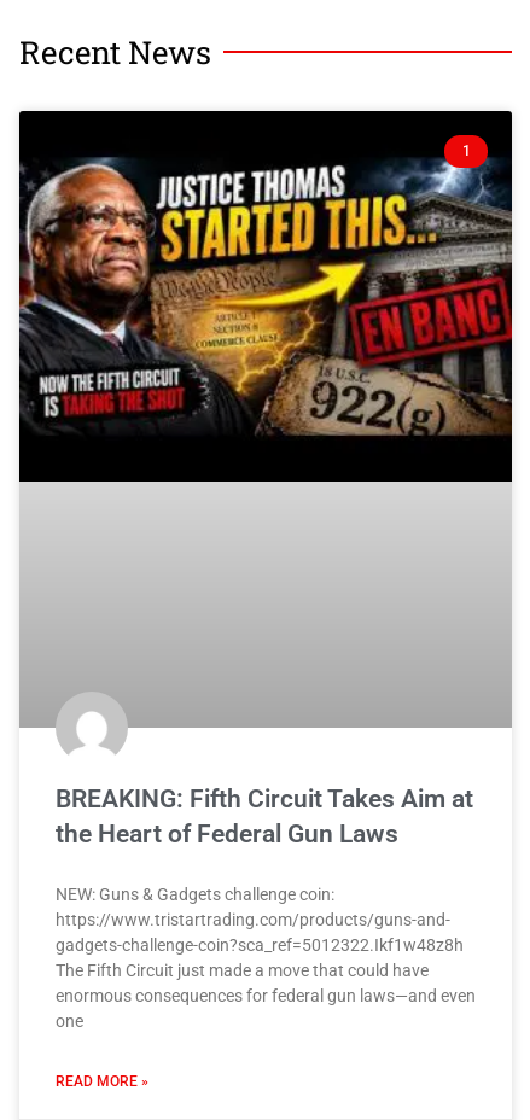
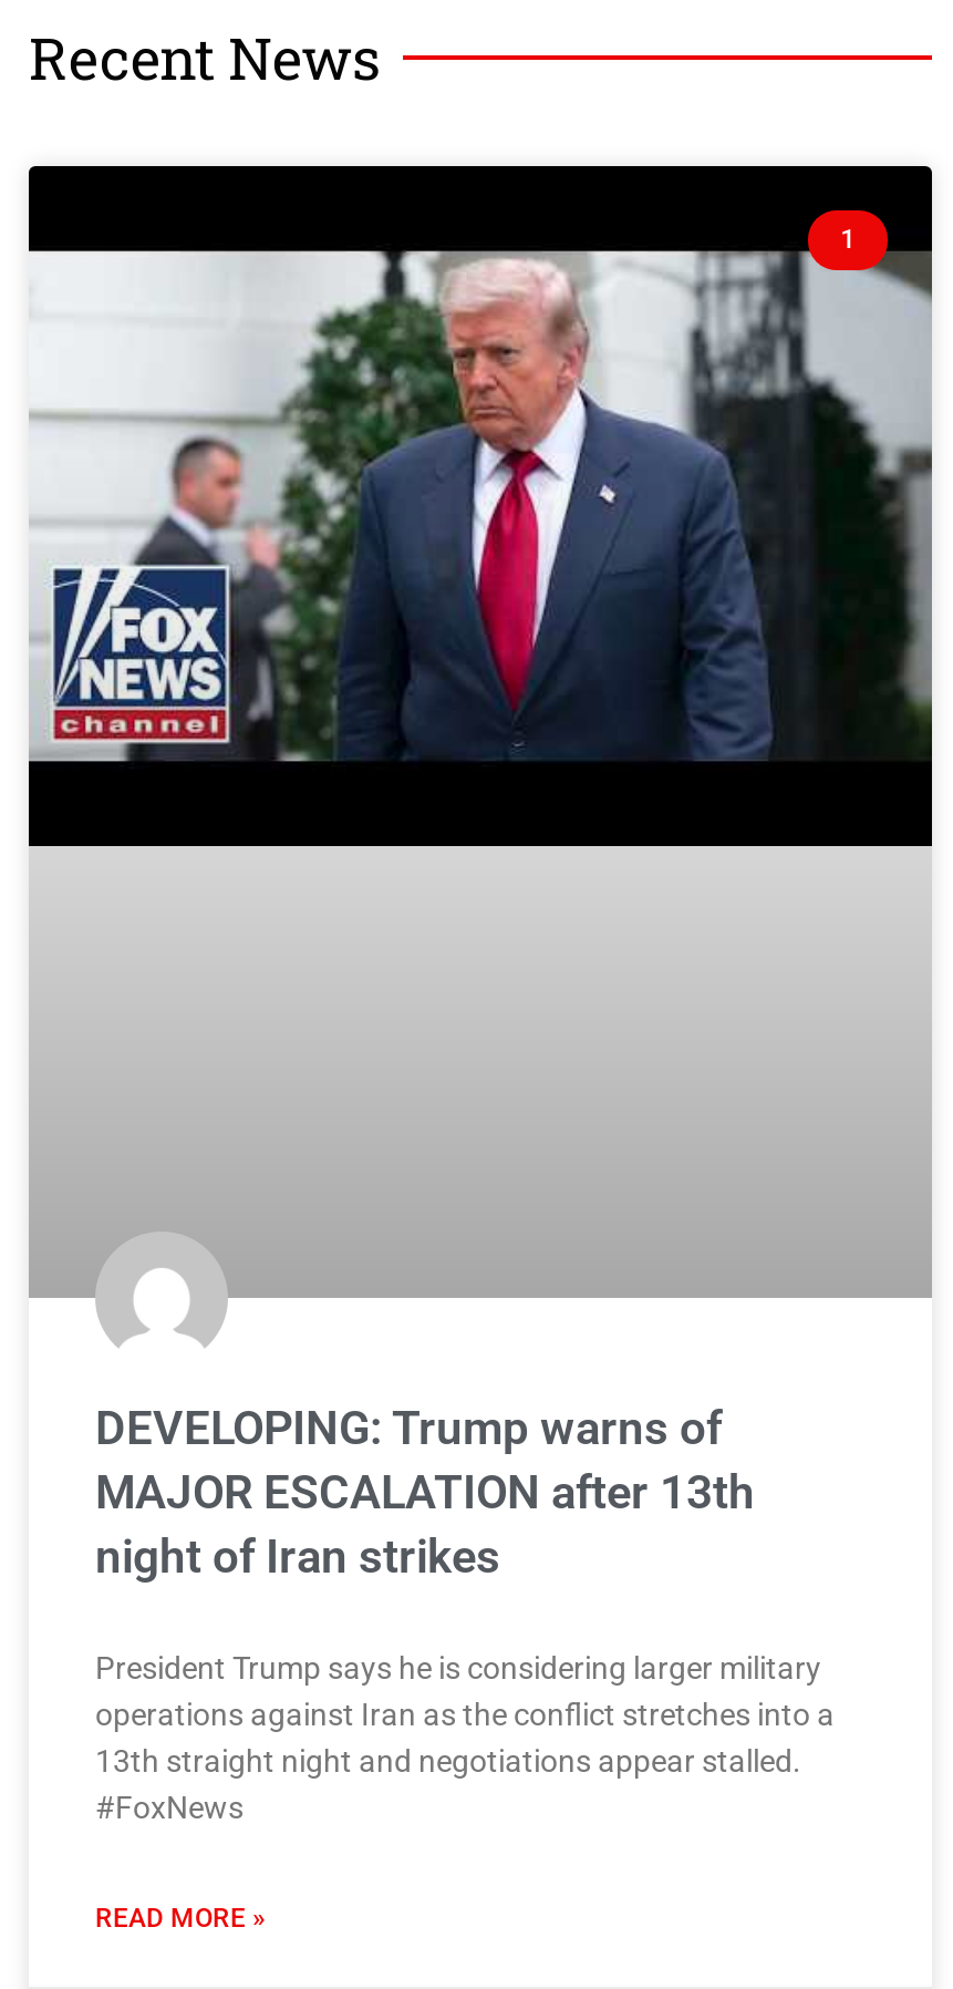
[18,157,513,436] [image] -> [29,248,932,764] [image]
[56,784,473,848] BREAKING: Fifth Circuit Takes Aim at | the Heart of Federal Gun Laws -> [95,1402,755,1584] DEVELOPING: Trump warns of | MAJOR ESCALATION after 13th | night of Iran strikes
[56,885,476,1031] NEW: Guns & Gadgets challenge coin: | https://www.tristartrading.com/products/guns-and- | gadgets-challenge-coin?sca_ref=5012322.Ikf1w48z8h | The Fifth Circuit just made a move that could have | enormous consequences for federal gun laws—and even | one -> [95,1650,835,1825] President Trump says he is considering larger military | operations against Iran as the conflict stretches into a | 13th straight night and negotiations appear stalled. | #FoxNews

